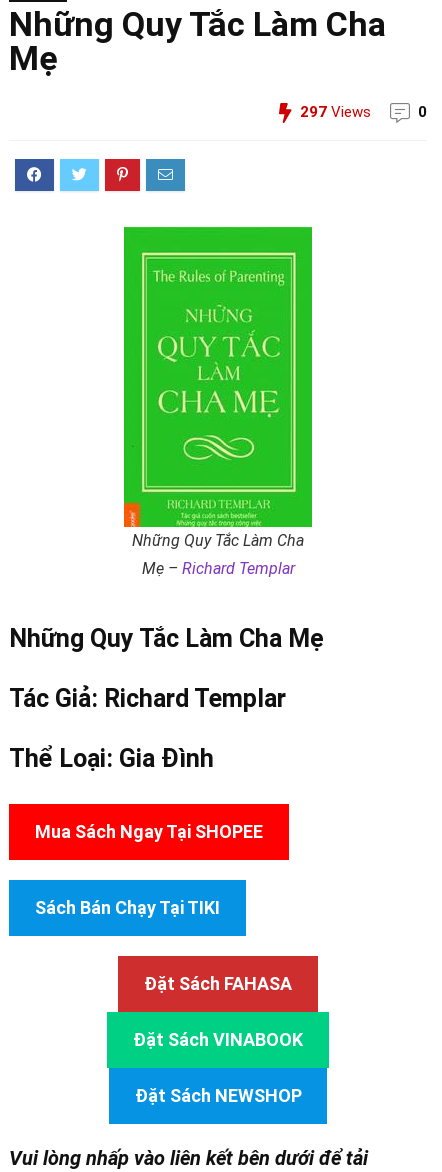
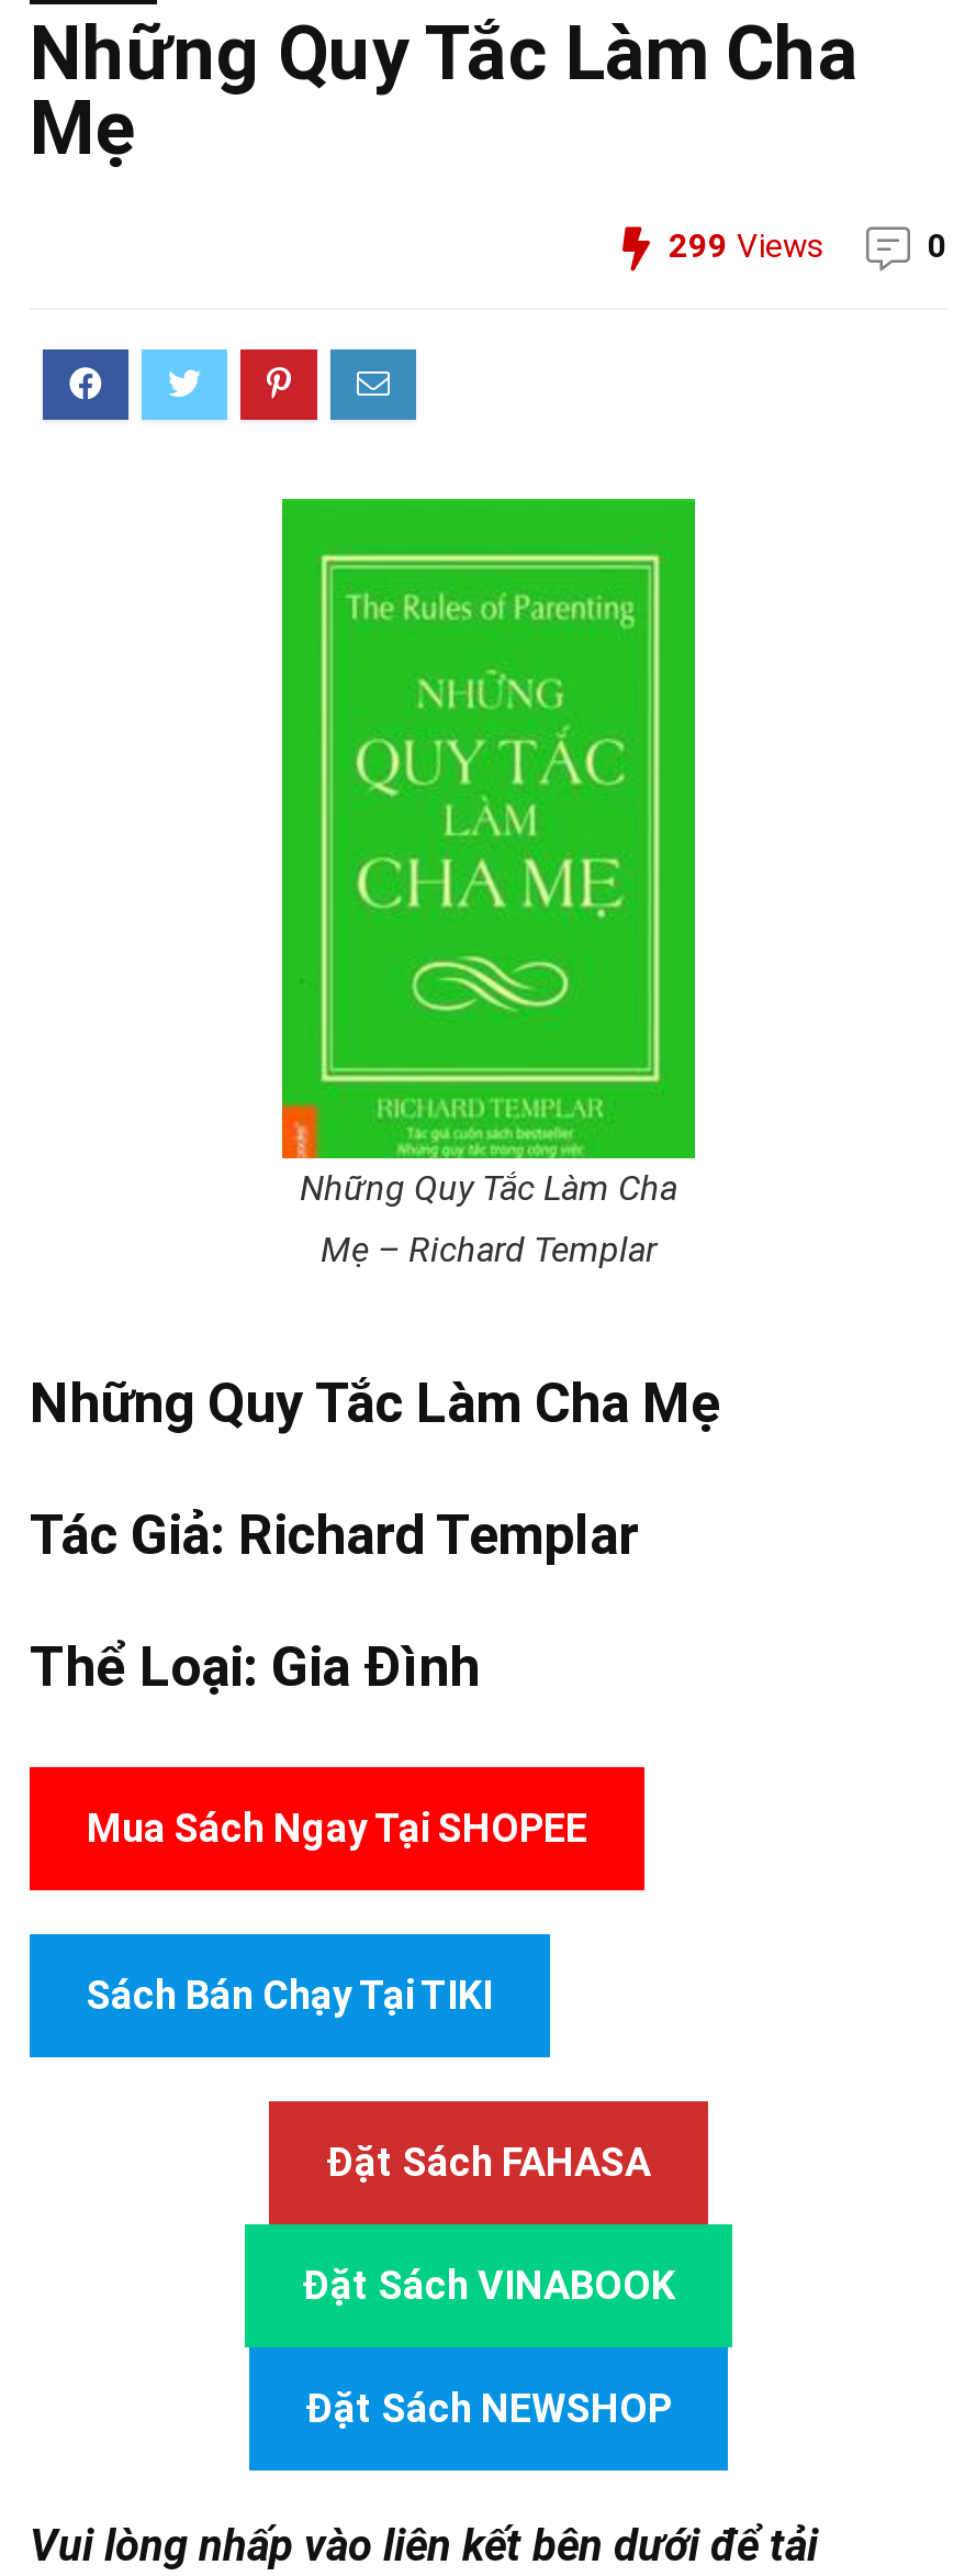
[300,103,371,121] 297 Views -> [669,226,824,266] 299 Views

